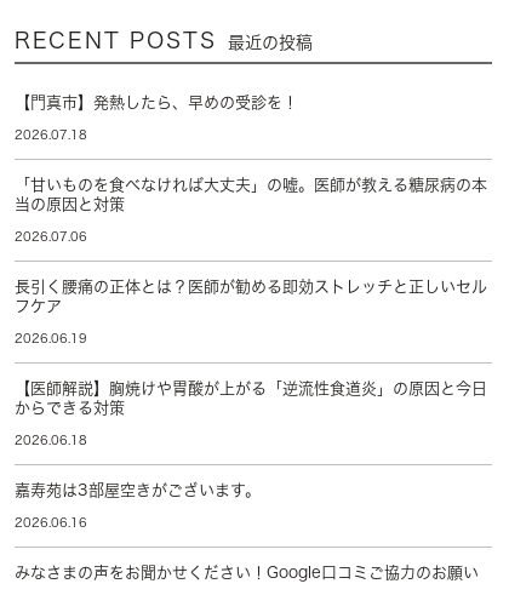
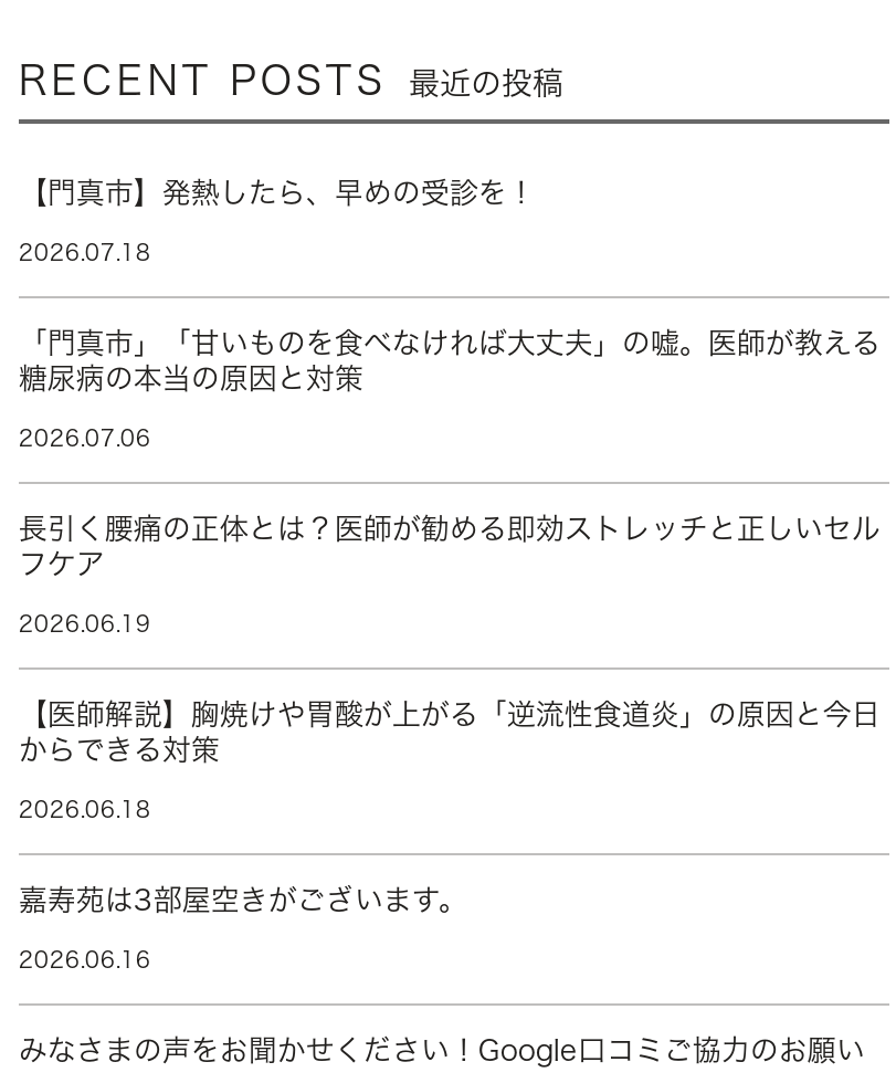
[14,177,487,212] 「甘いものを食べなければ大丈夫」の嘘。医師が教える糖尿病の本 | 当の原因と対策 -> [19,329,880,393] 「門真市」「甘いものを食べなければ大丈夫」の嘘。医師が教える | 糖尿病の本当の原因と対策

